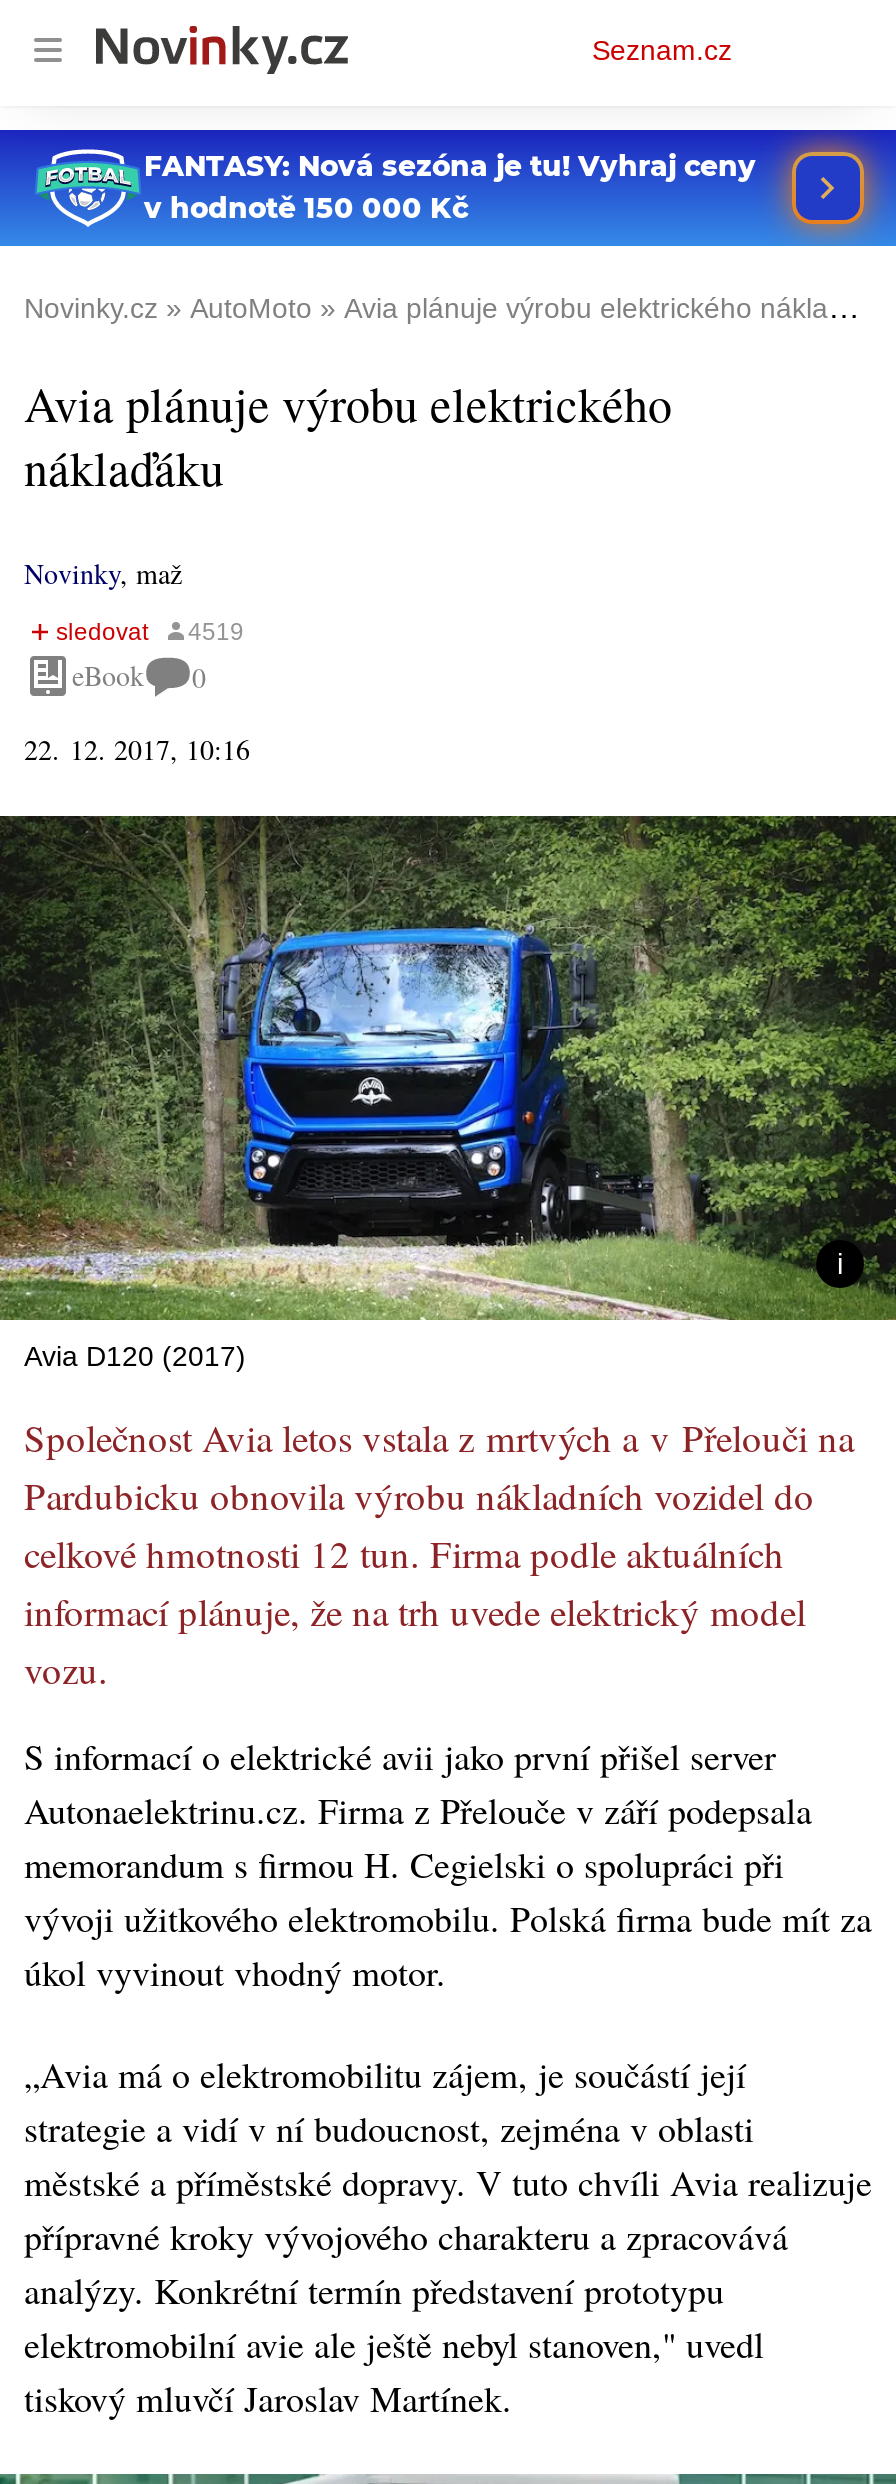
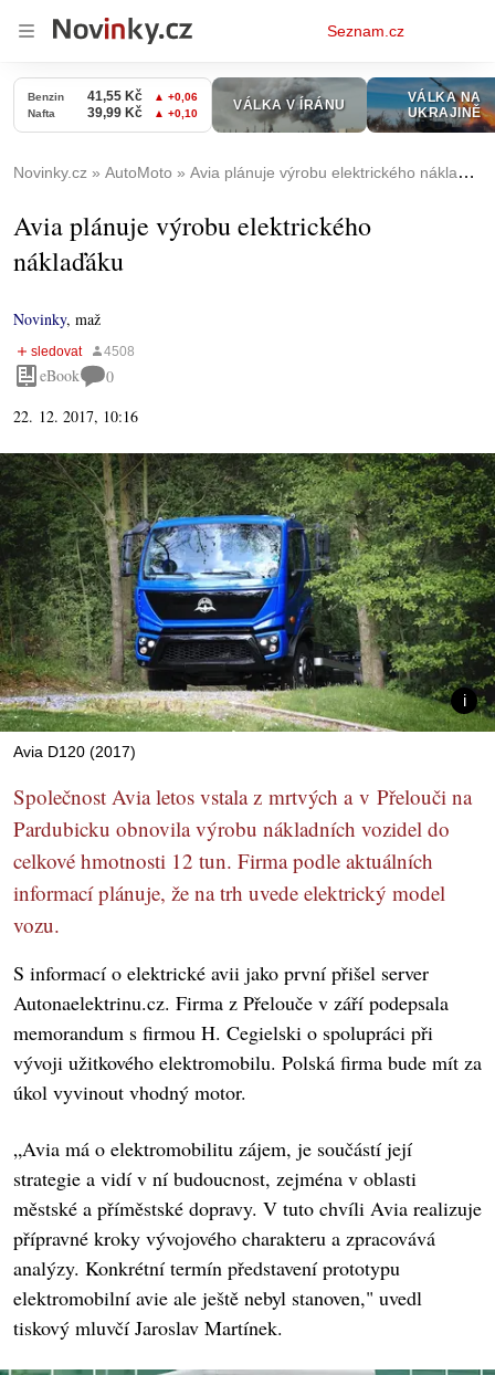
[6,128,890,248] [image] -> [3,75,492,138] [image]

